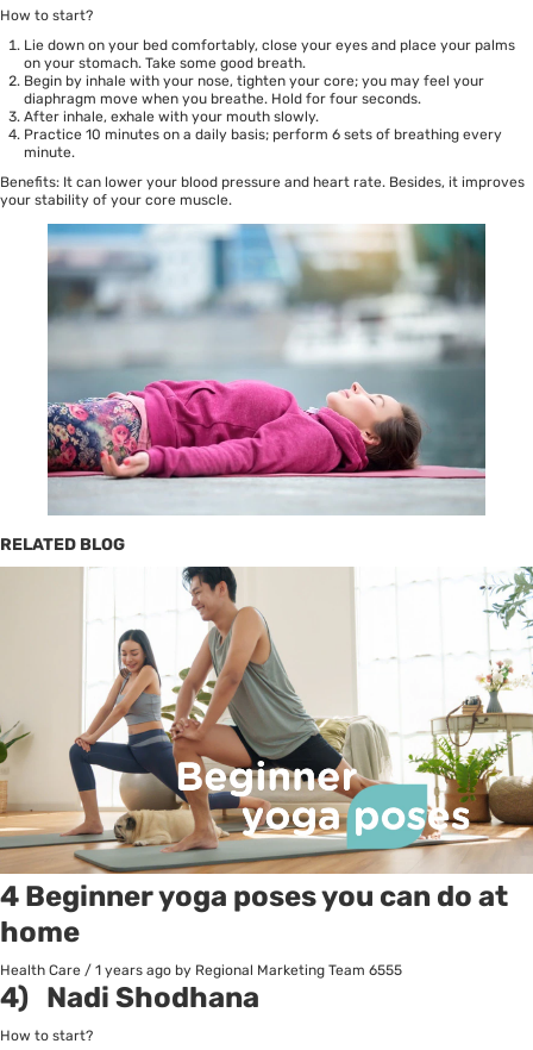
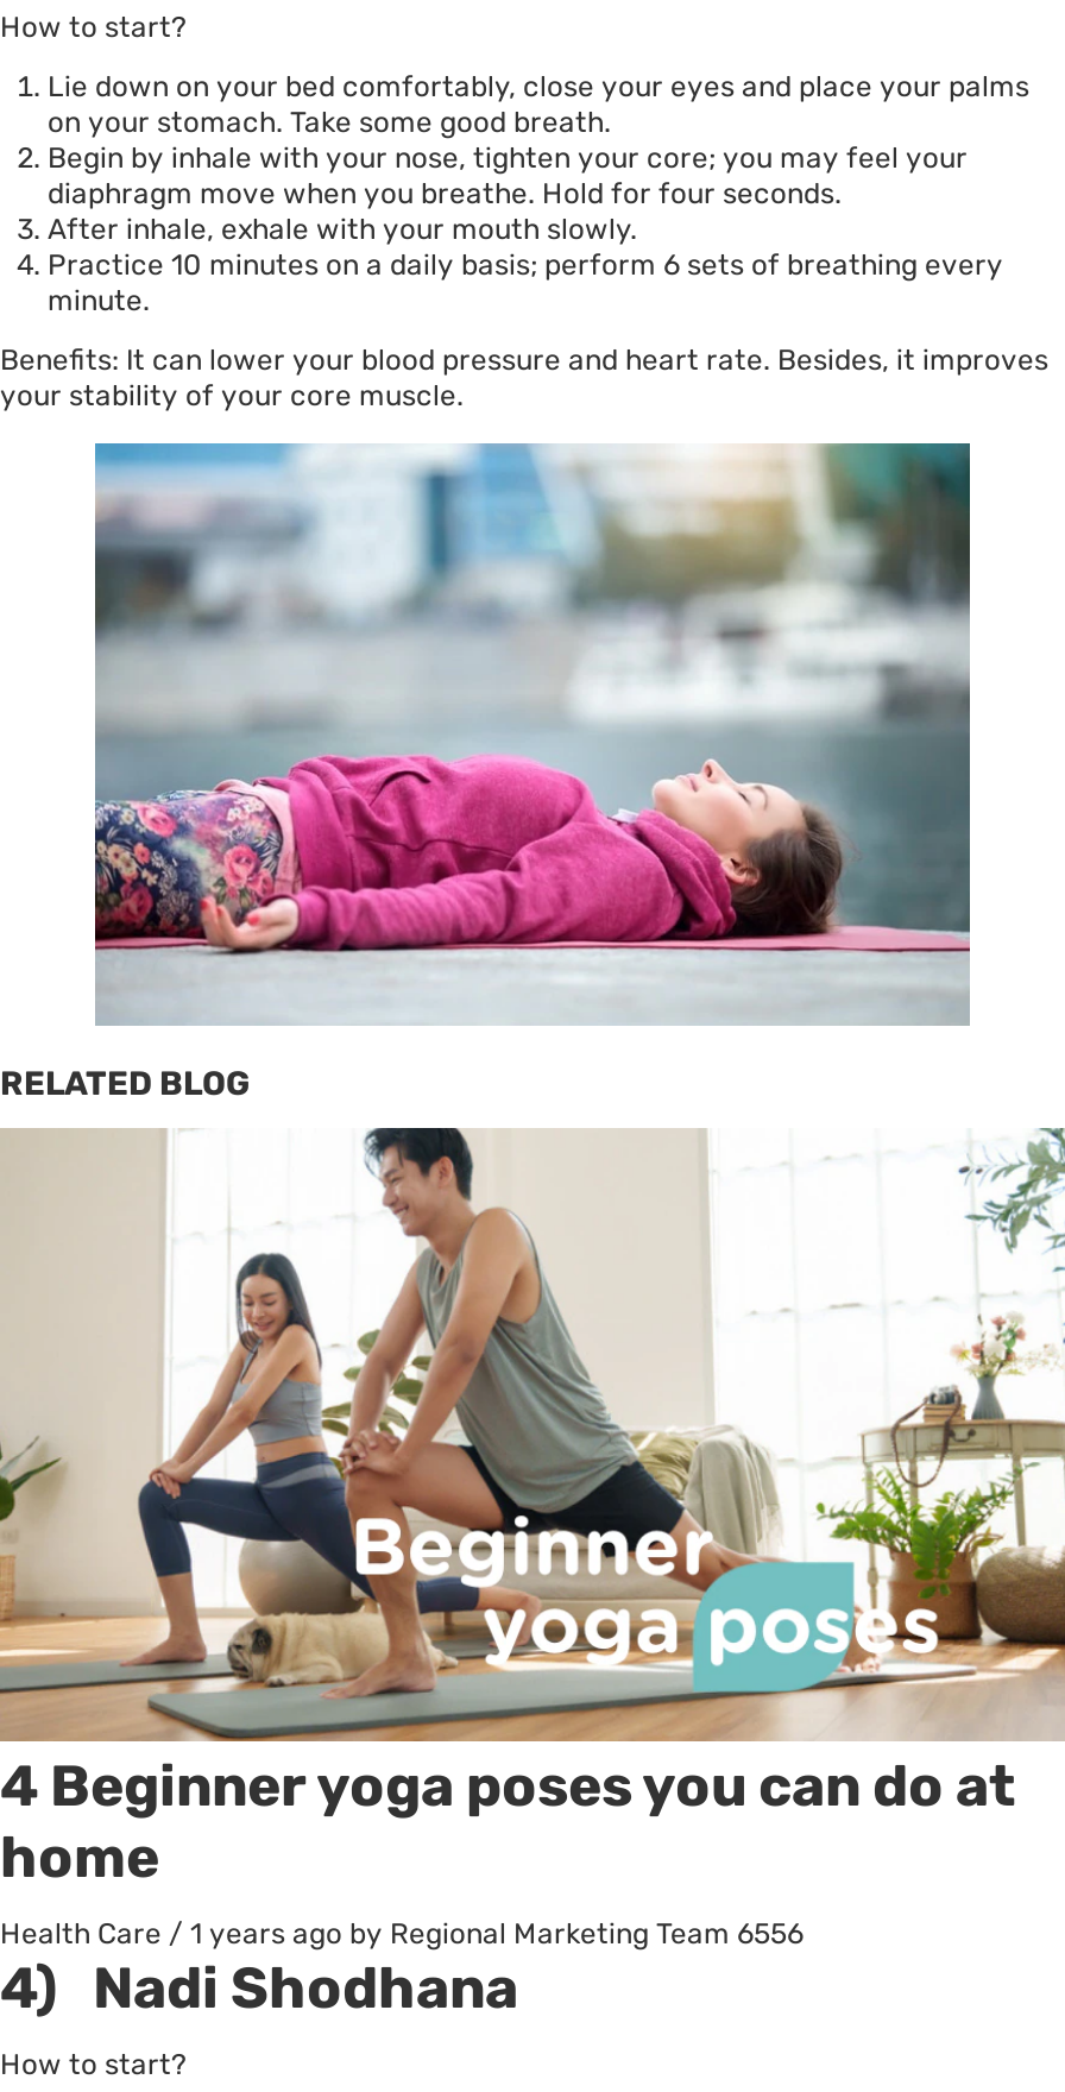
[0,962,402,978] Health Care / 1 years ago by Regional Marketing Team 6555 -> [0,1917,804,1950] Health Care / 1 years ago by Regional Marketing Team 6556

